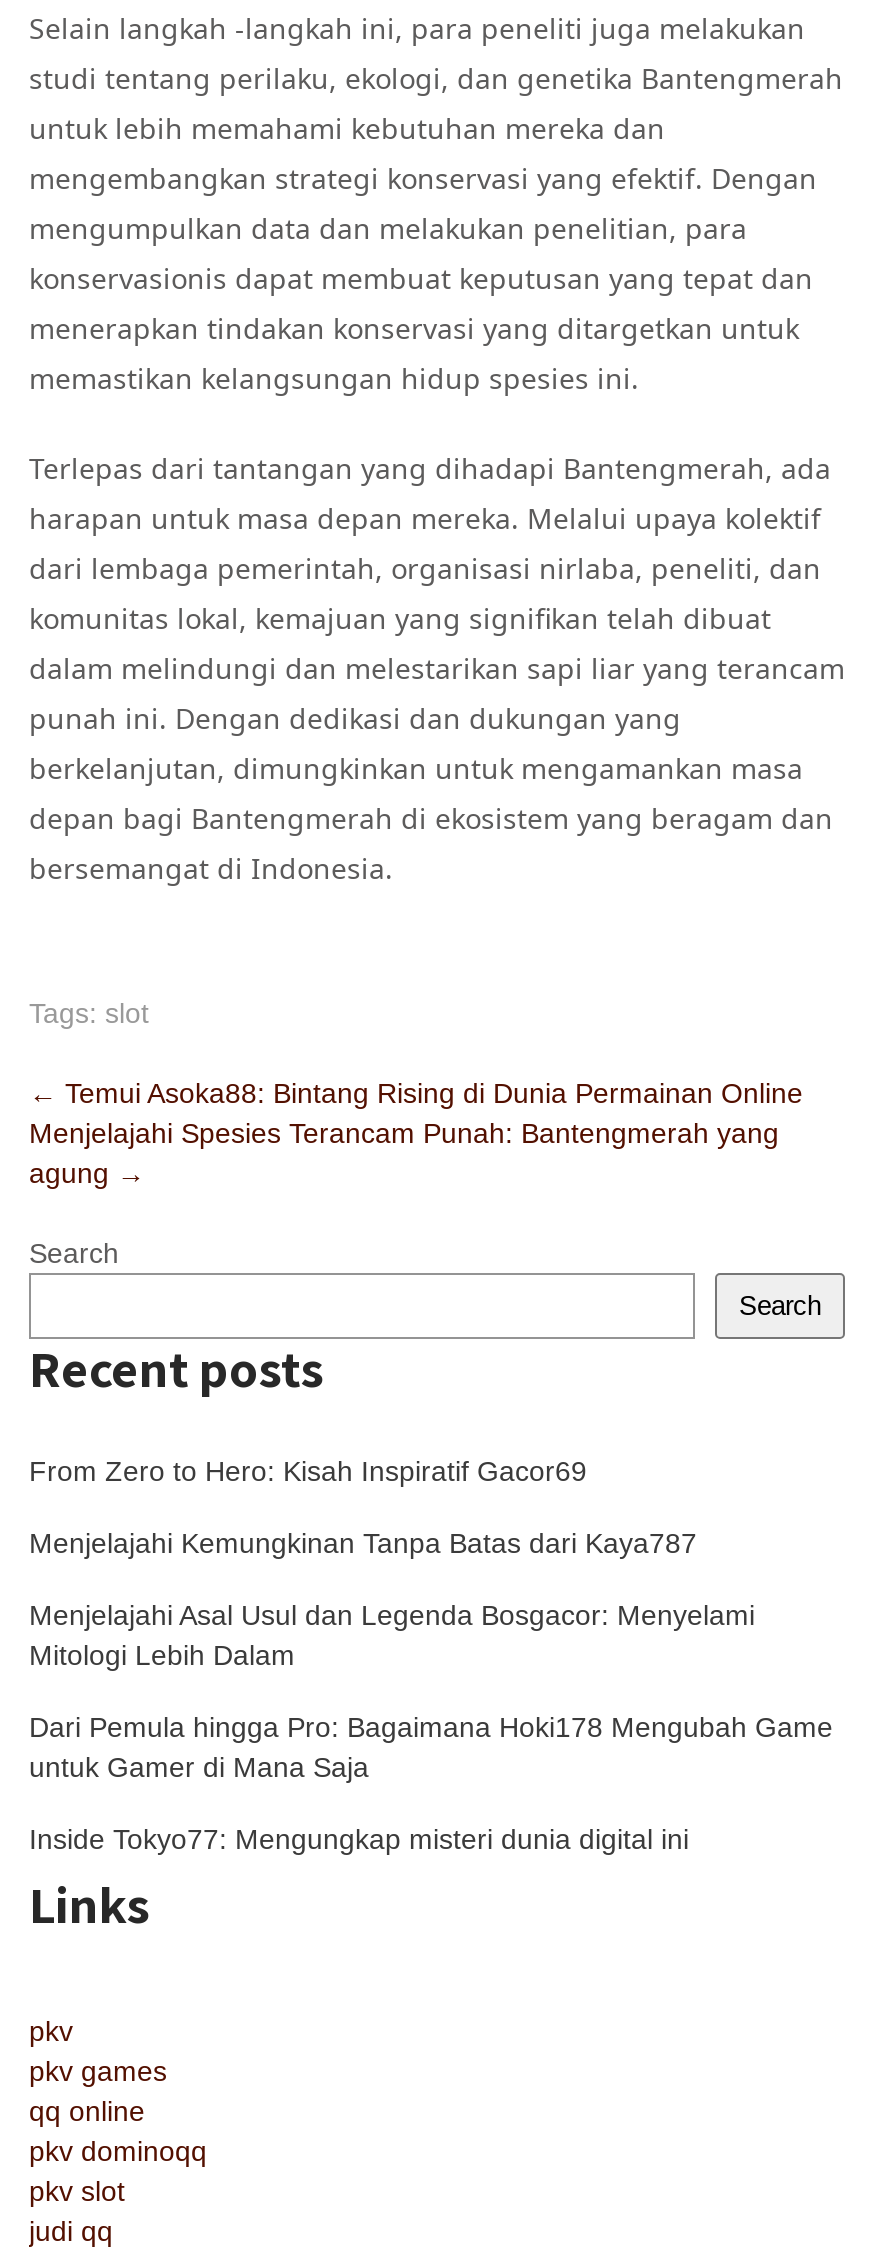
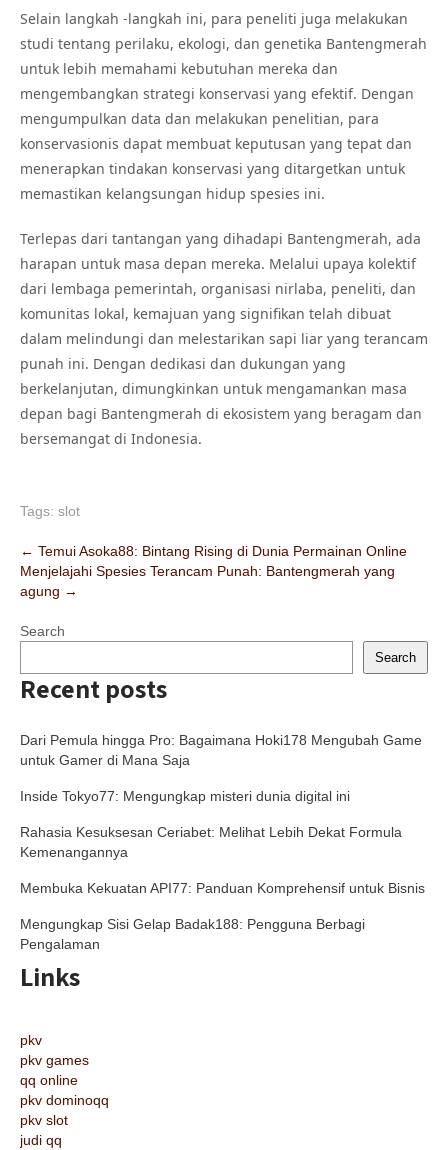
[29,1455,755,1671] From Zero to Hero: Kisah Inspiratif Gacor69 | Menjelajahi Kemungkinan Tanpa Batas dari Kaya787 | Menjelajahi Asal Usul dan Legenda Bosgacor: Menyelami | Mitologi Lebih Dalam -> none
moved [29,1711,833,1855] -> [20,732,422,804]: Dari Pemula hingga Pro: Bagaimana Hoki178 Mengubah Game | untuk Gamer di Mana Saja | Inside Tokyo77: Mengungkap misteri dunia digital ini
none -> [20,824,425,952] Rahasia Kesuksesan Ceriabet: Melihat Lebih Dekat Formula | Kemenangannya | Membuka Kekuatan API77: Panduan Komprehensif untuk Bisnis | Mengungkap Sisi Gelap Badak188: Pengguna Berbagi | Pengalaman

